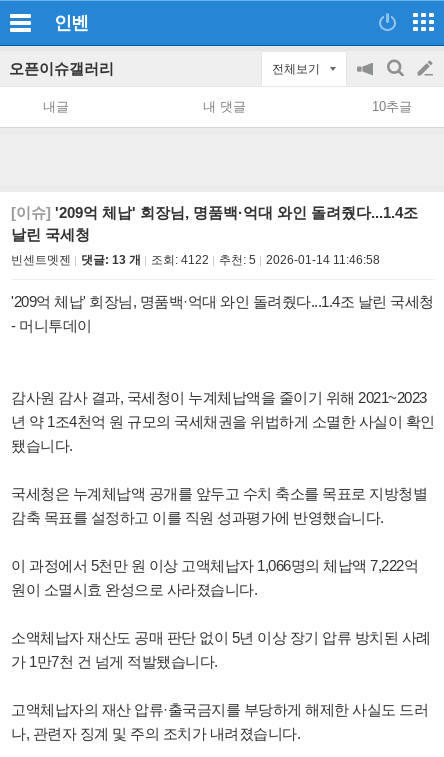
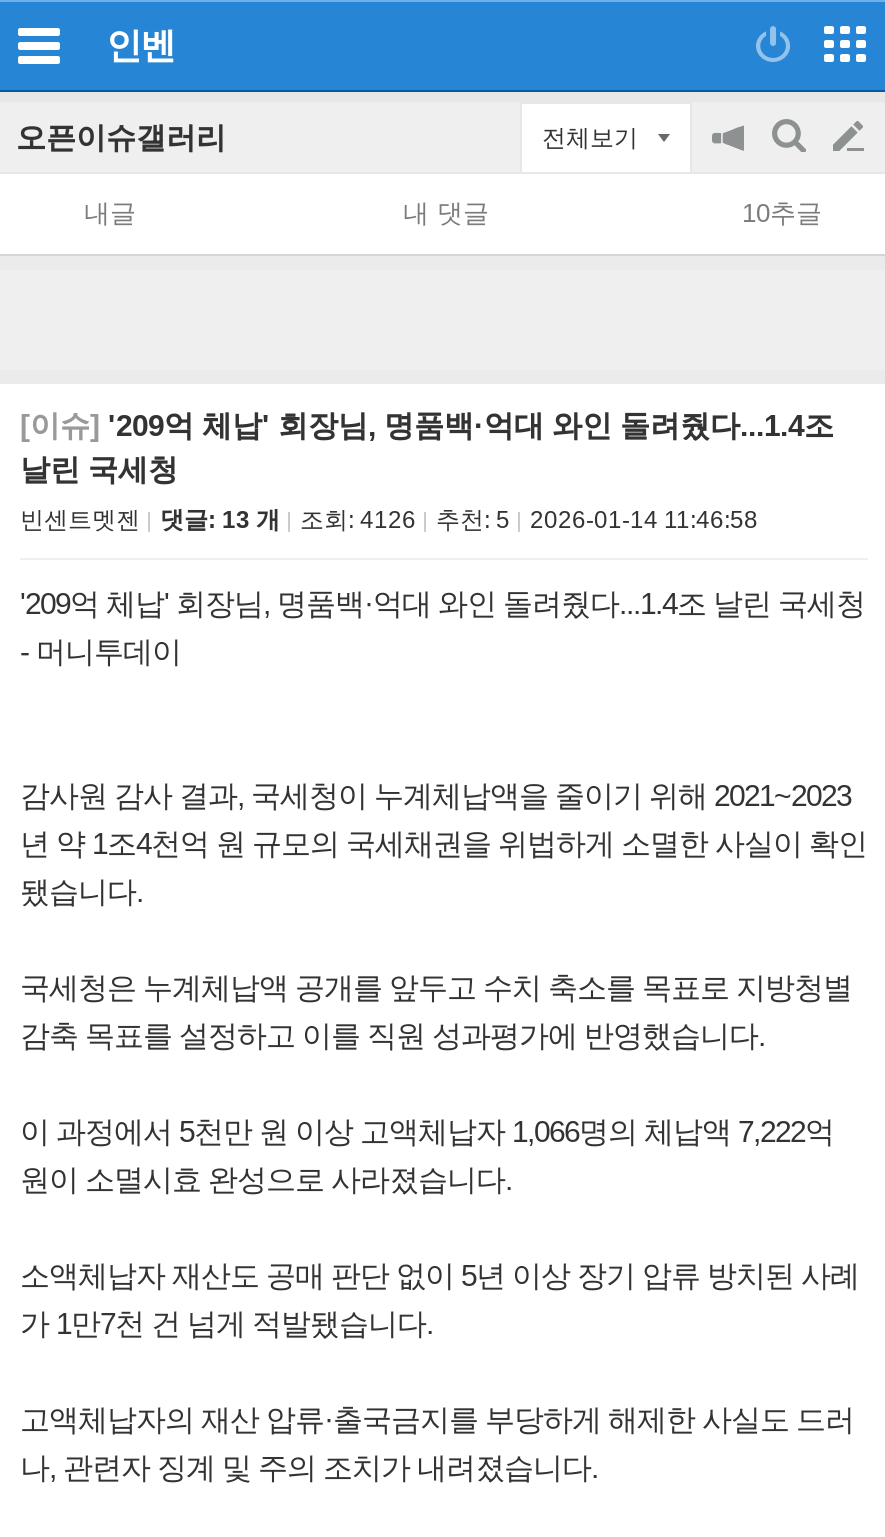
[151,253,209,267] 조회: 4122 -> [300,506,416,534] 조회: 4126

